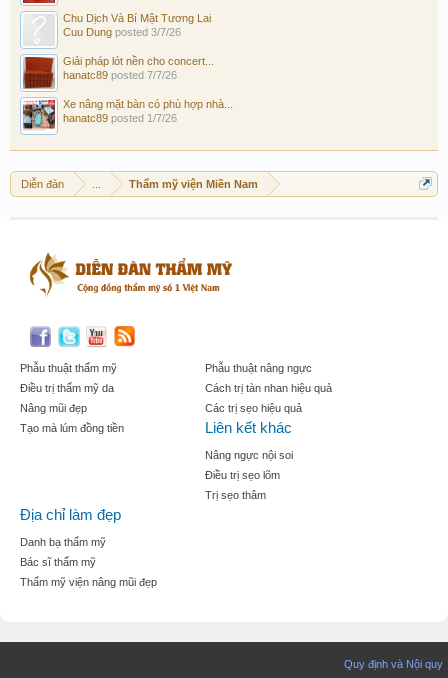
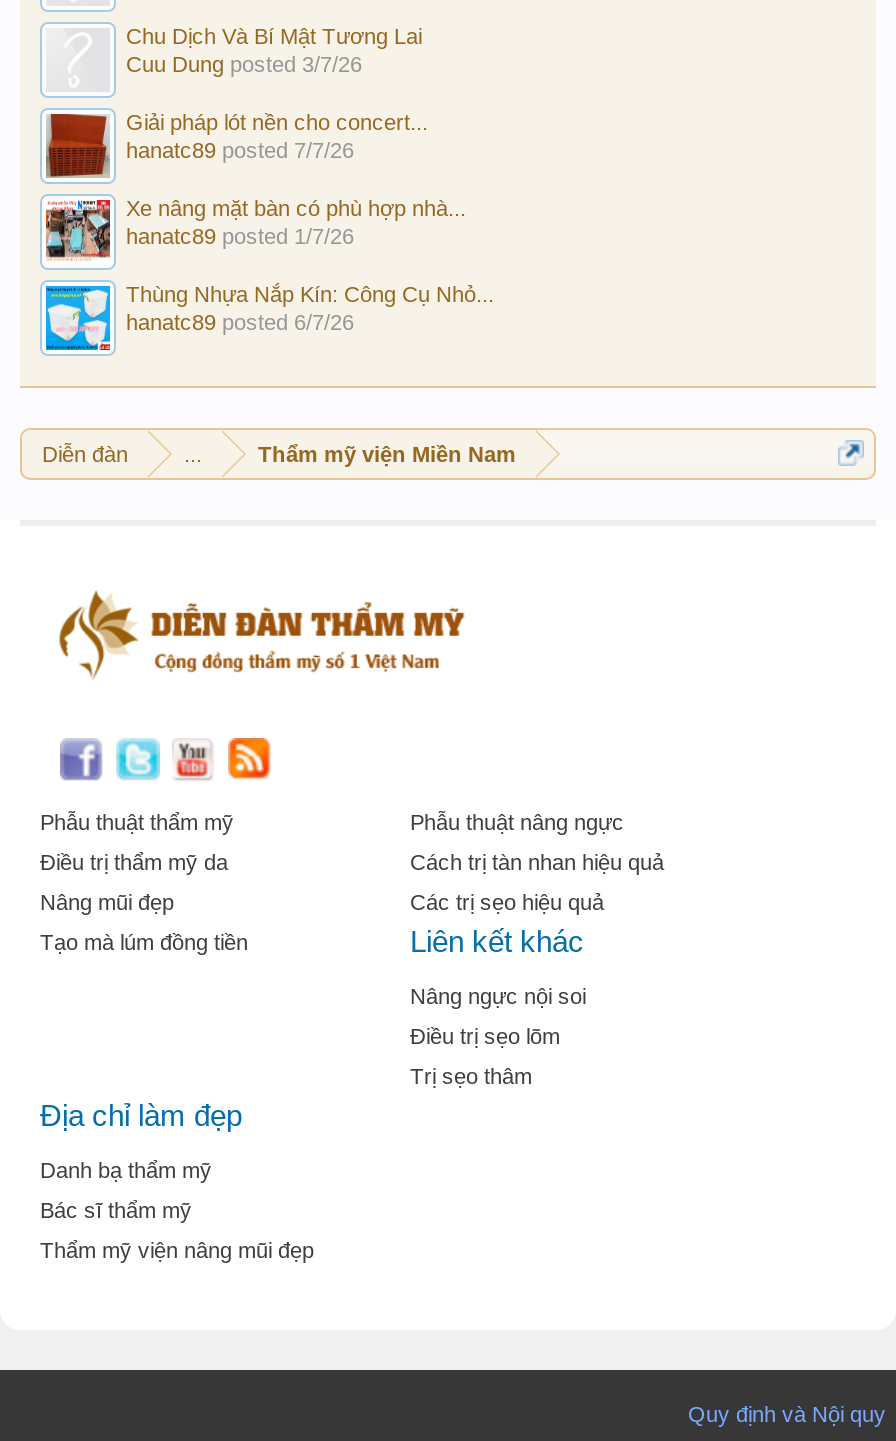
none -> [44,281,494,352] [image] | Thùng Nhựa Nắp Kín: Công Cụ Nhỏ... | hanatc89 posted 6/7/26

